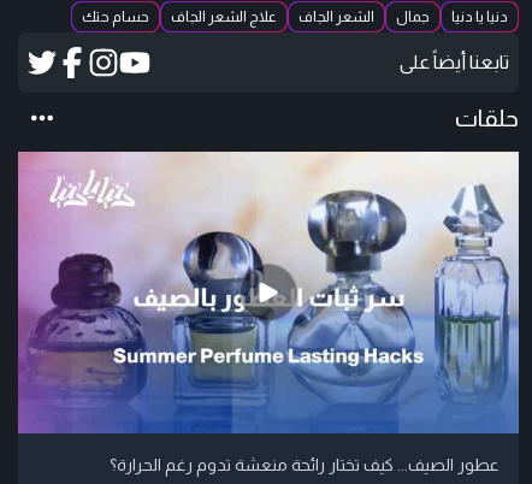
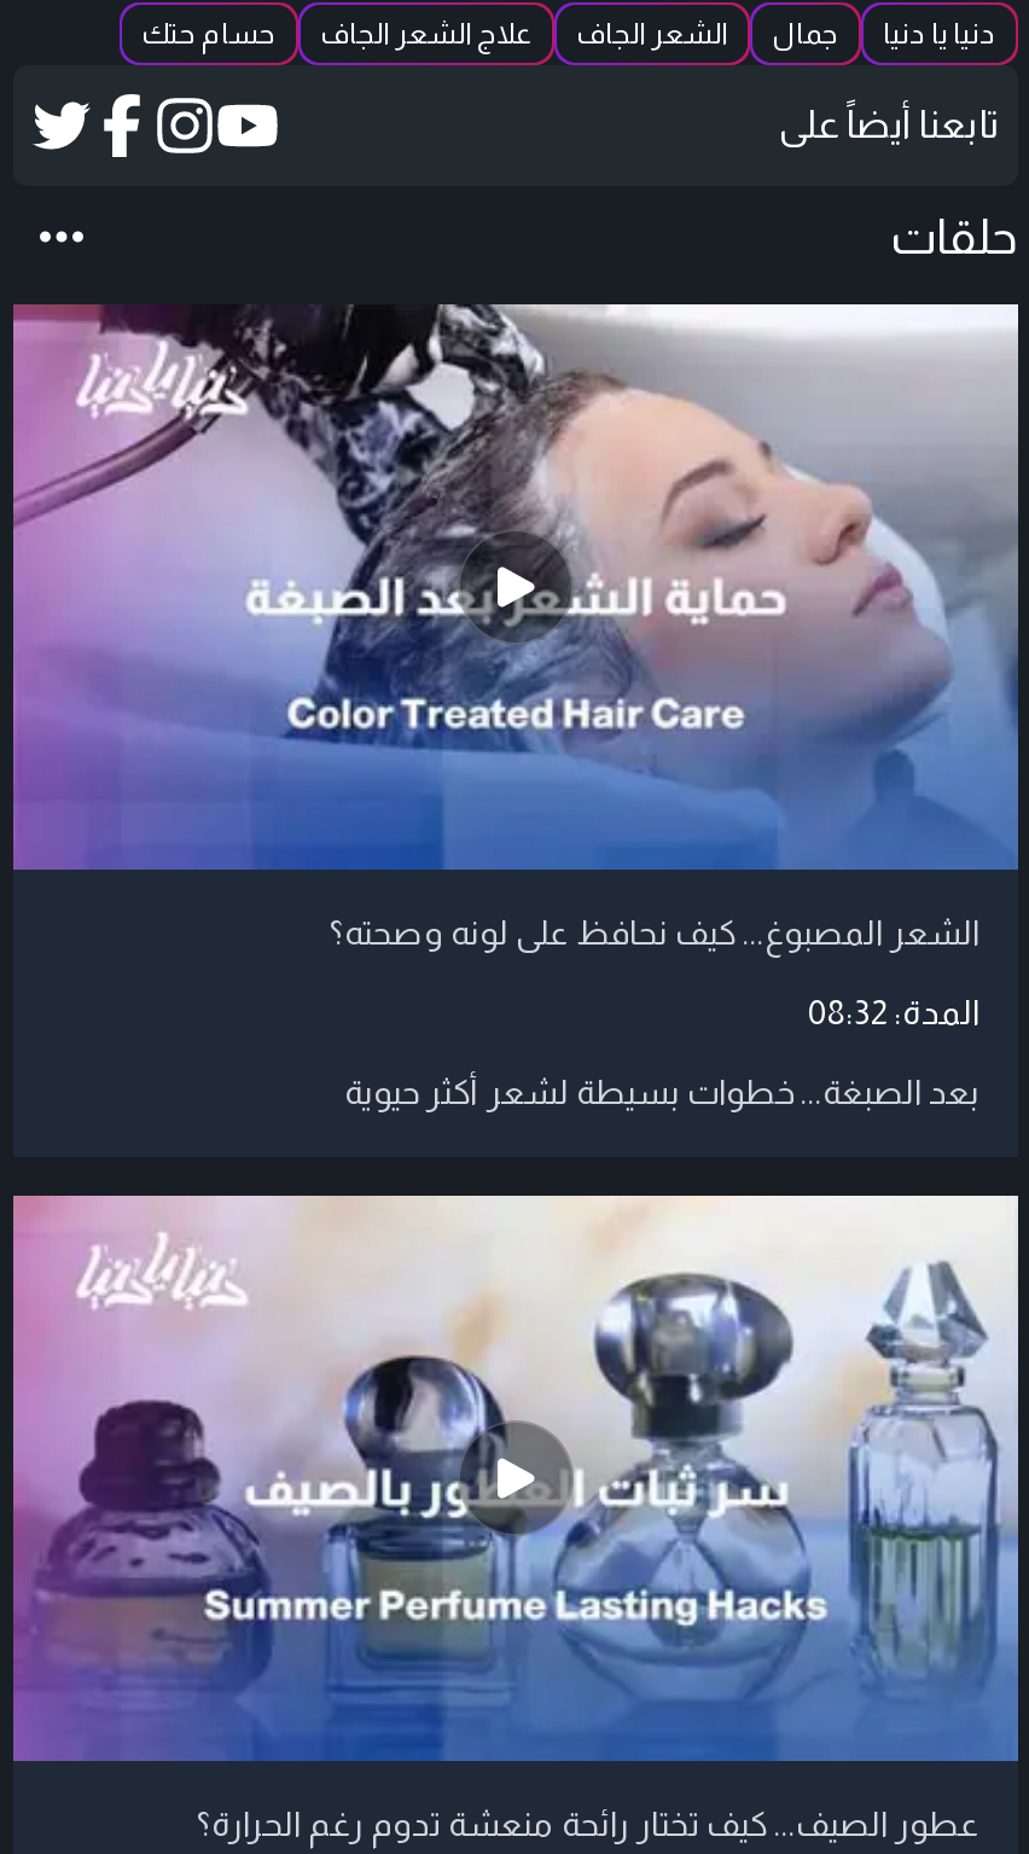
none -> [13,304,1018,1111] [image] | الشعر المصبوغ... كيف نحافظ على لونه وصحته؟ | المدة: 08:32 | بعد الصبغة... خطوات بسيطة لشعر أكثر حيوية

